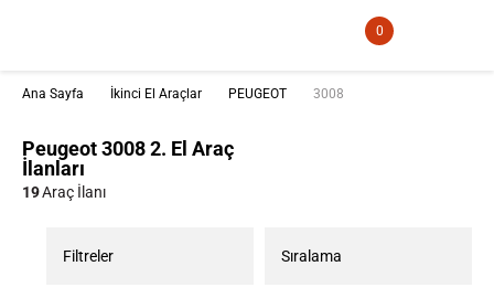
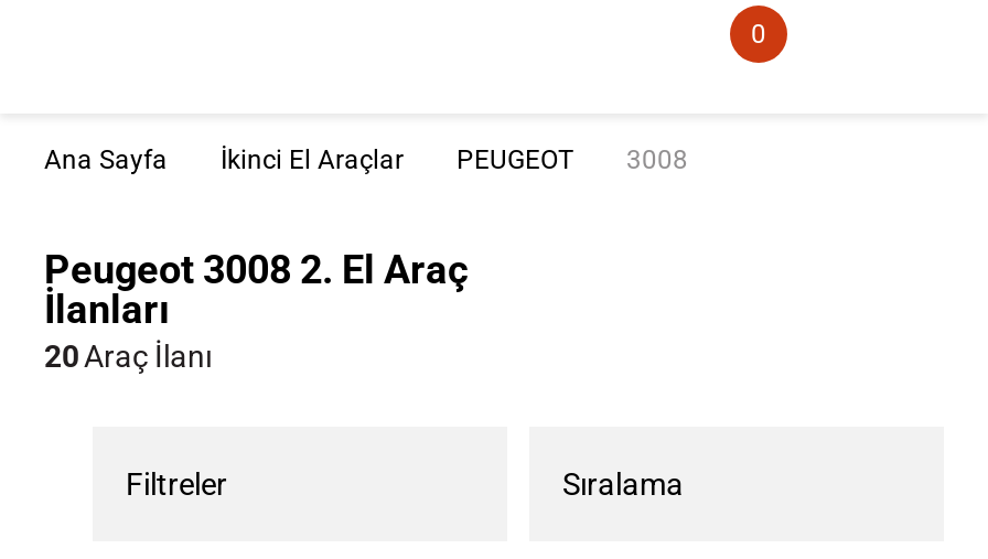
[22,183,106,201] 19 Araç İlanı -> [44,338,212,374] 20 Araç İlanı

